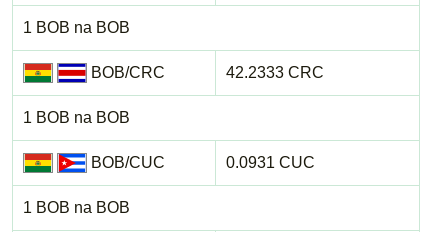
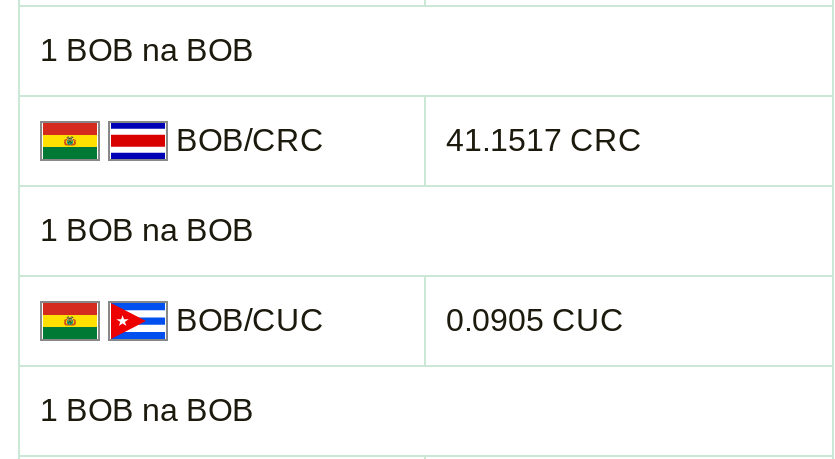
[226,64,324,81] 42.2333 CRC -> [446,123,642,157] 41.1517 CRC
[226,154,315,171] 0.0931 CUC -> [446,303,624,337] 0.0905 CUC

